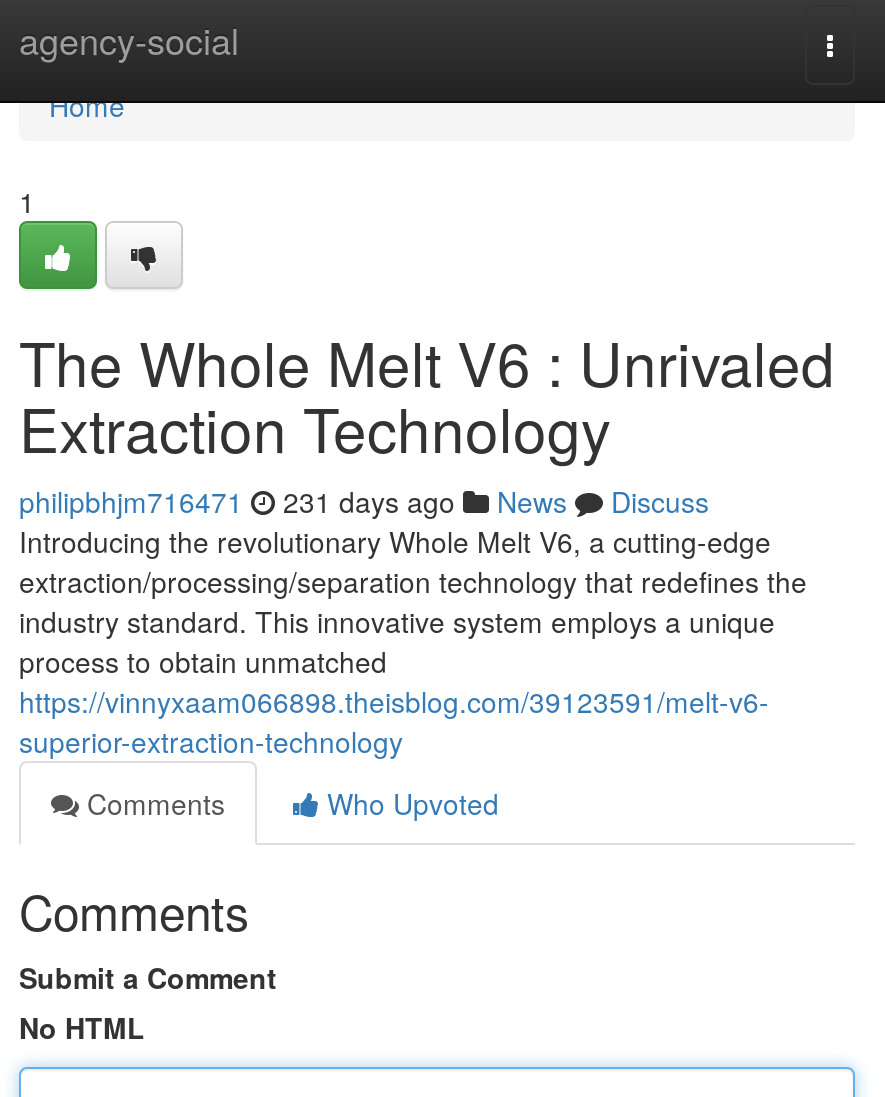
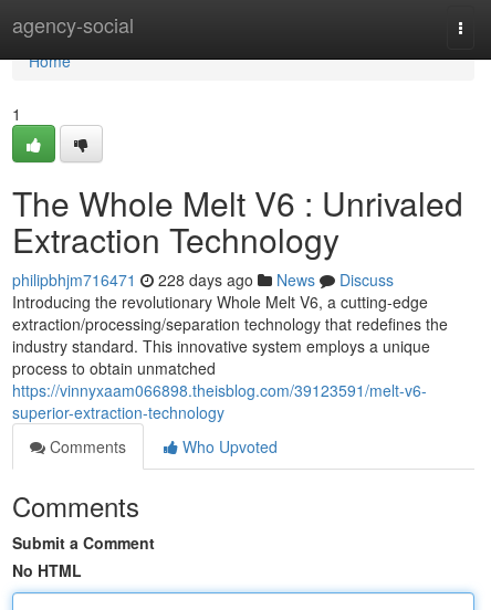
[19,481,709,521] philipbhjm716471 231 days ago News Discuss -> [12,269,394,291] philipbhjm716471 228 days ago News Discuss

